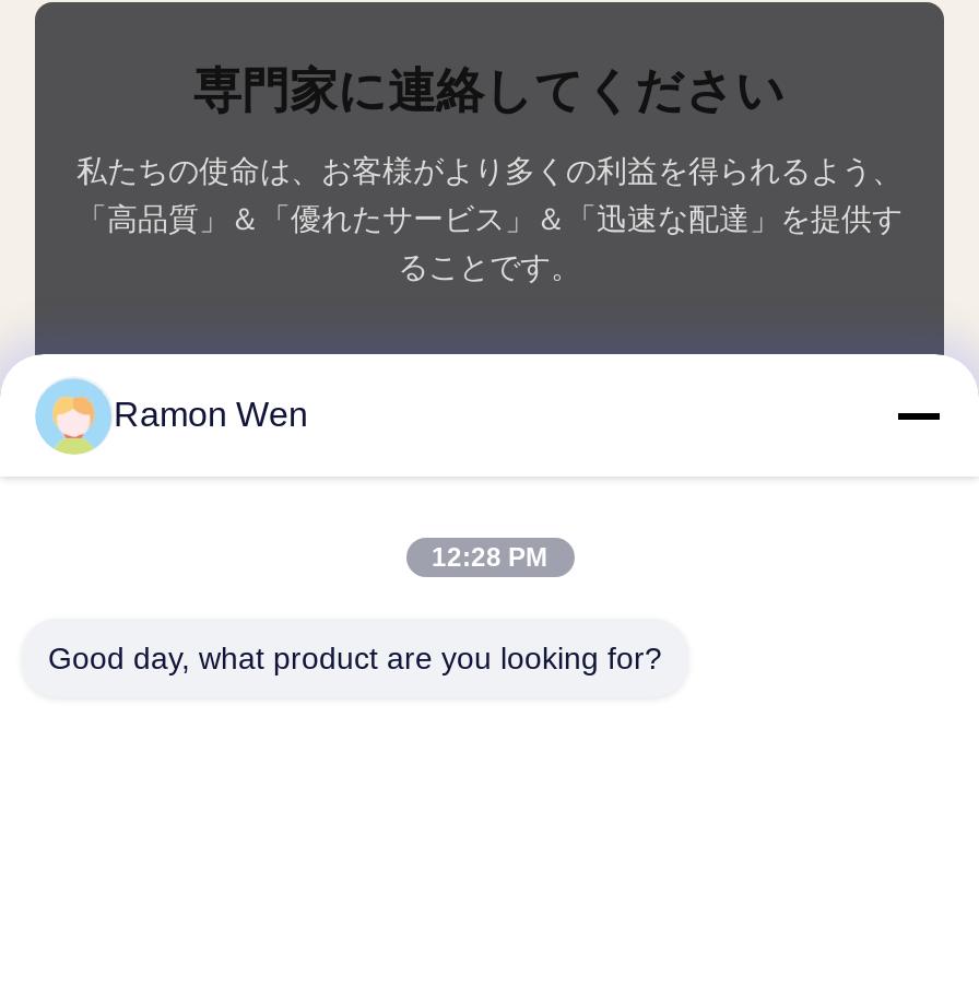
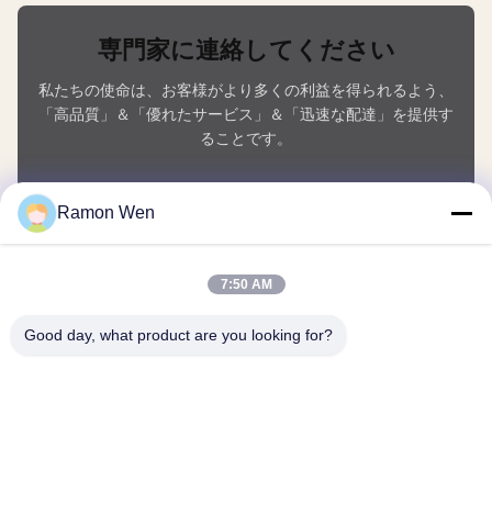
[432,542,547,573] 12:28 PM -> [220,277,272,292] 7:50 AM

